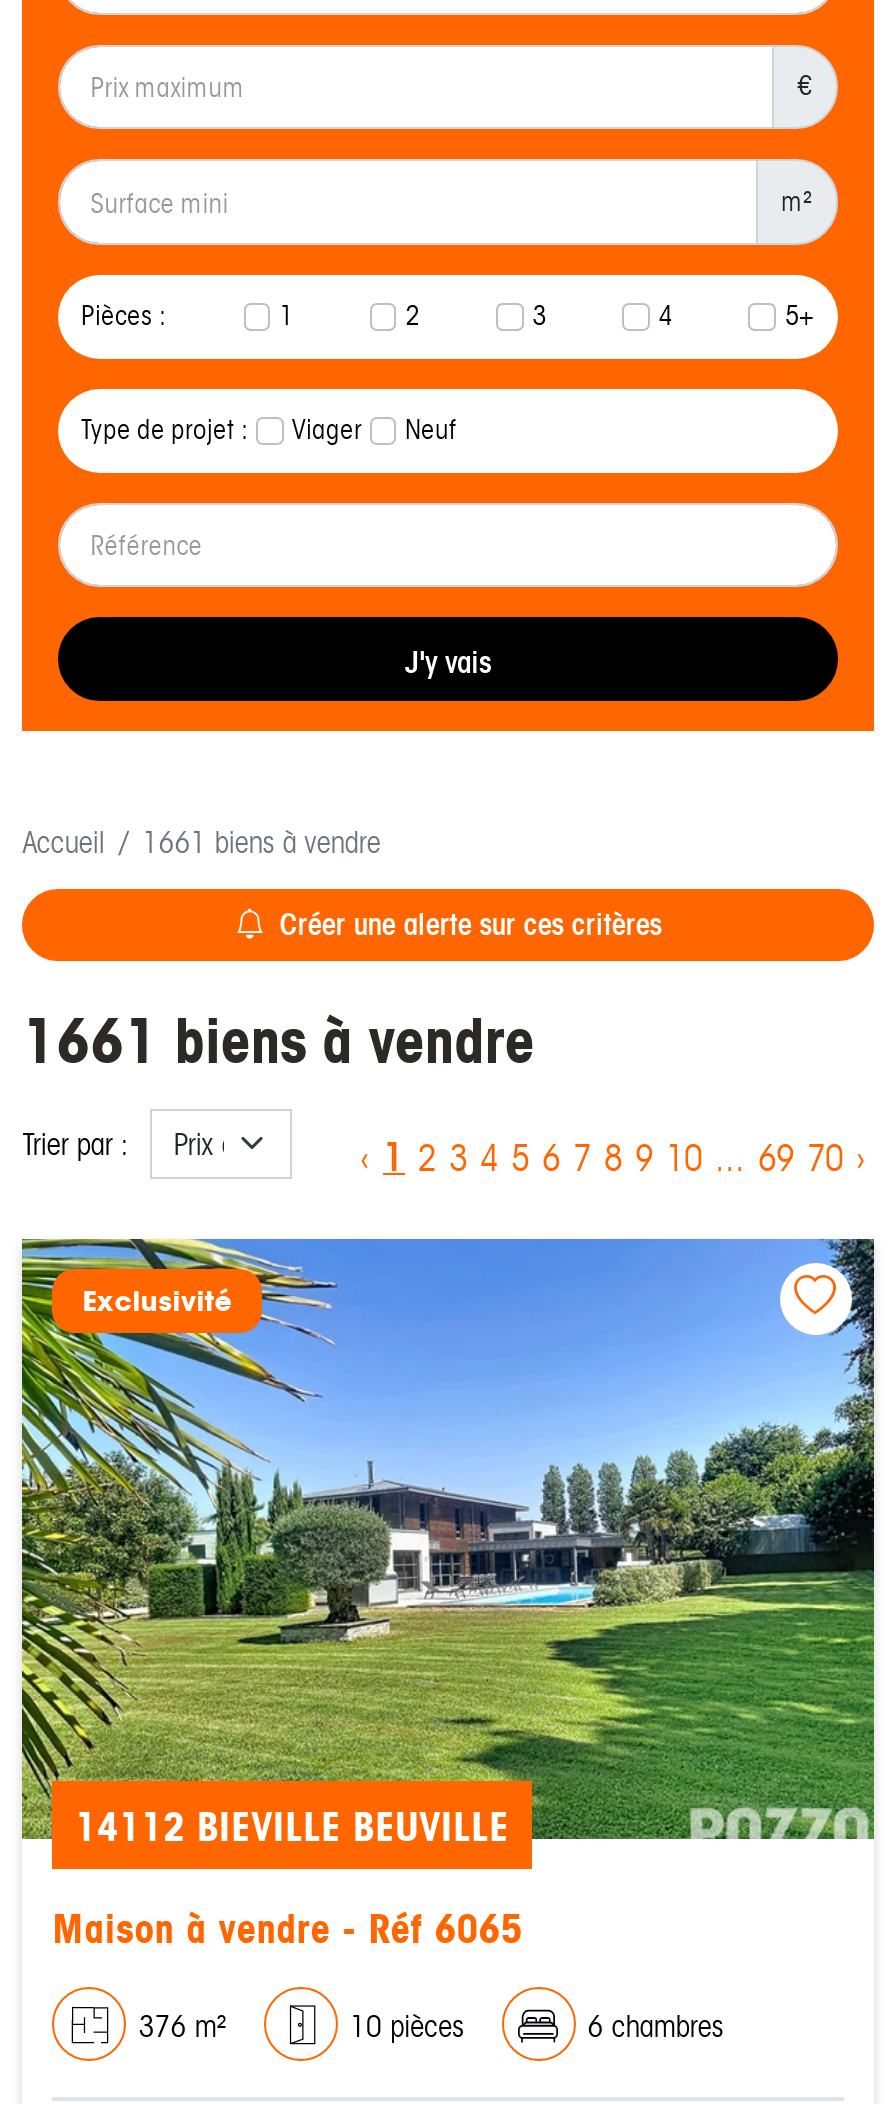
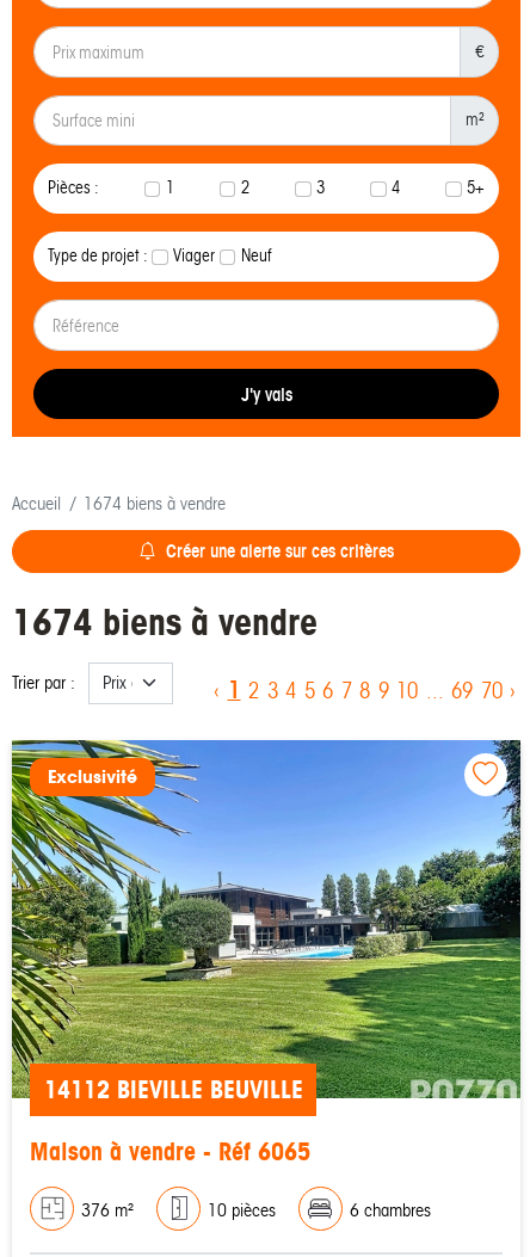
[142,826,380,862] 1661 biens à vendre -> [84,493,226,514] 1674 biens à vendre
[22,1003,534,1079] 1661 biens à vendre -> [12,599,318,644] 1674 biens à vendre

